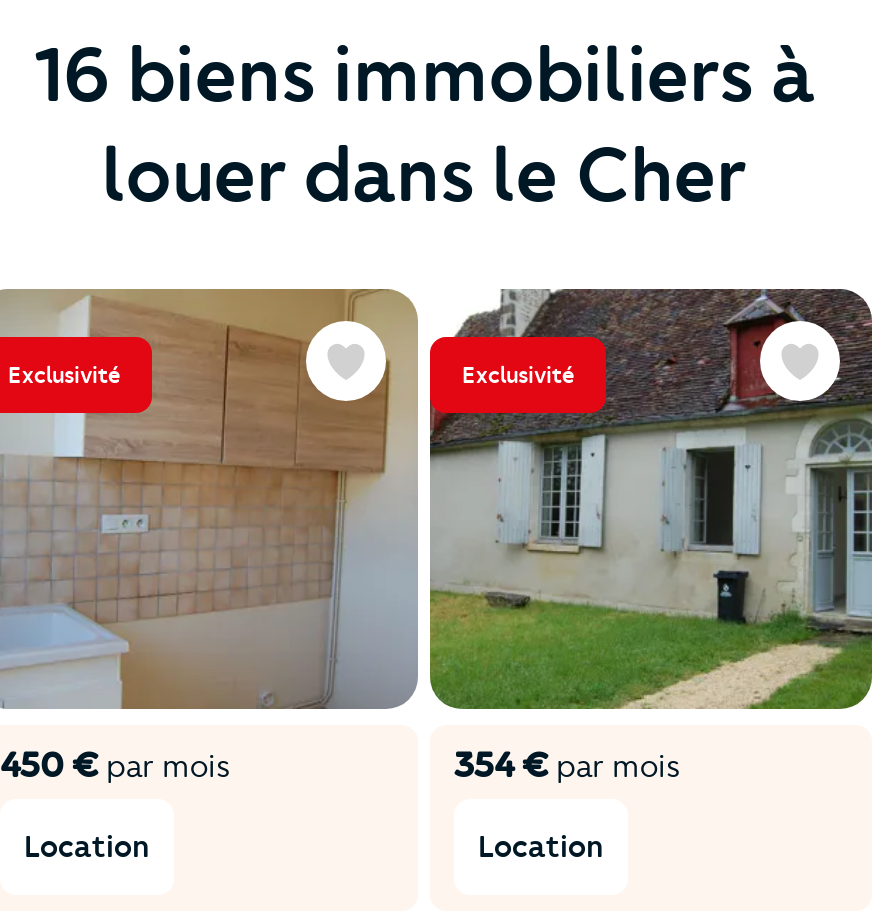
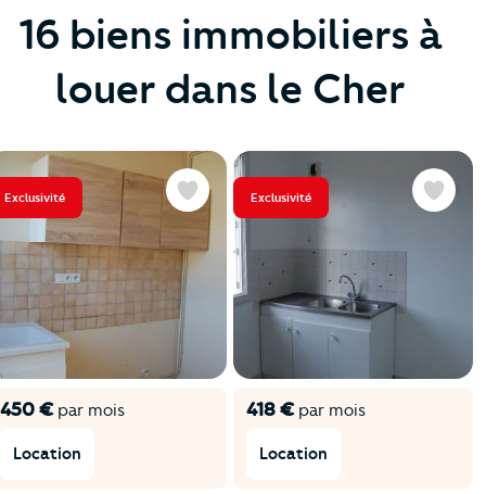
[428,289,874,784] [image] | 354 €par mois -> [233,150,474,420] [image] | 418 €par mois

